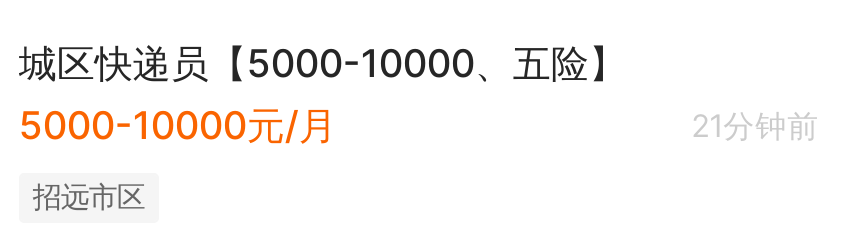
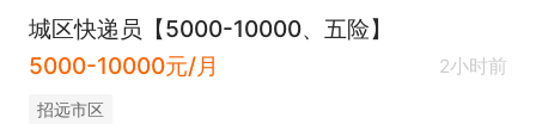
[691,107,819,145] 21分钟前 -> [439,55,507,77] 2小时前

